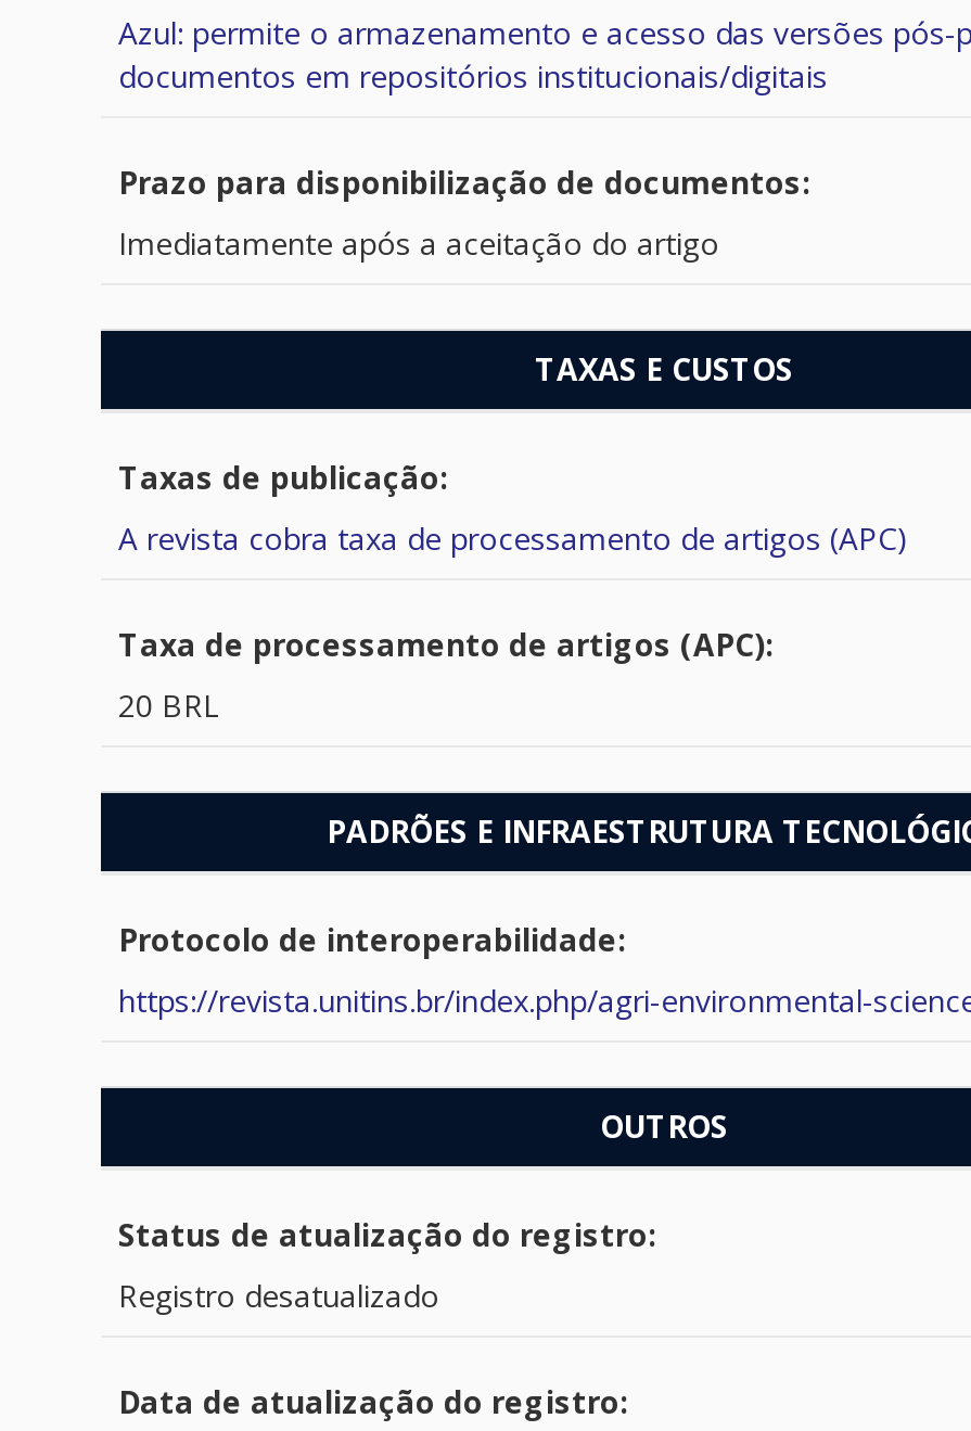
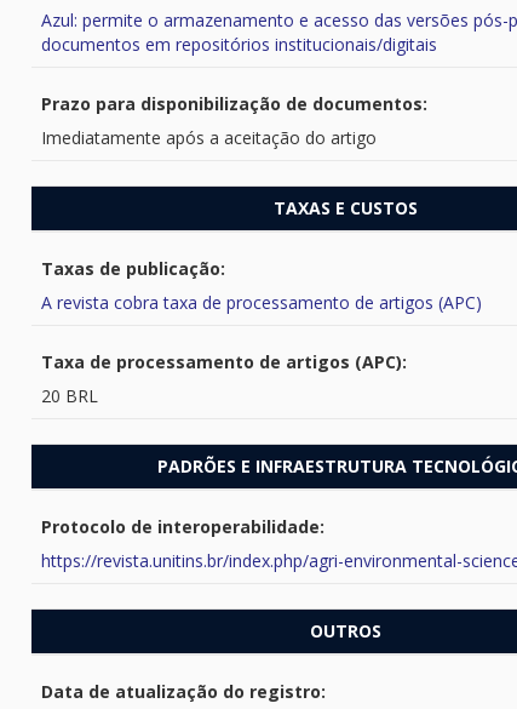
[118,1213,665,1315] Status de atualização do registro: | Registro desatualizado -> none

